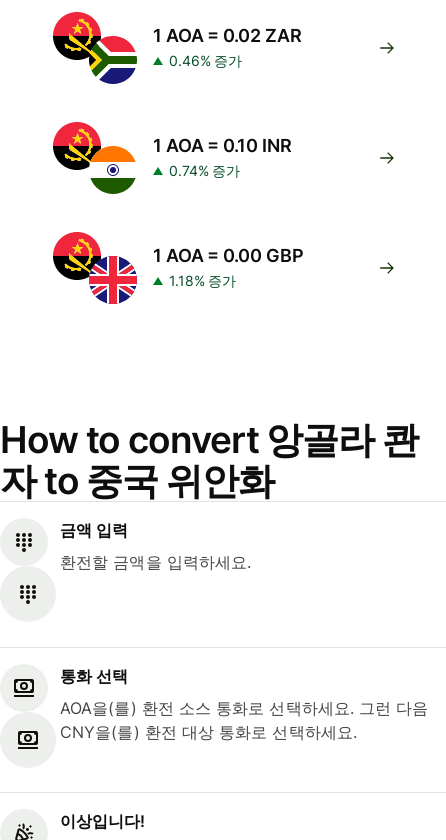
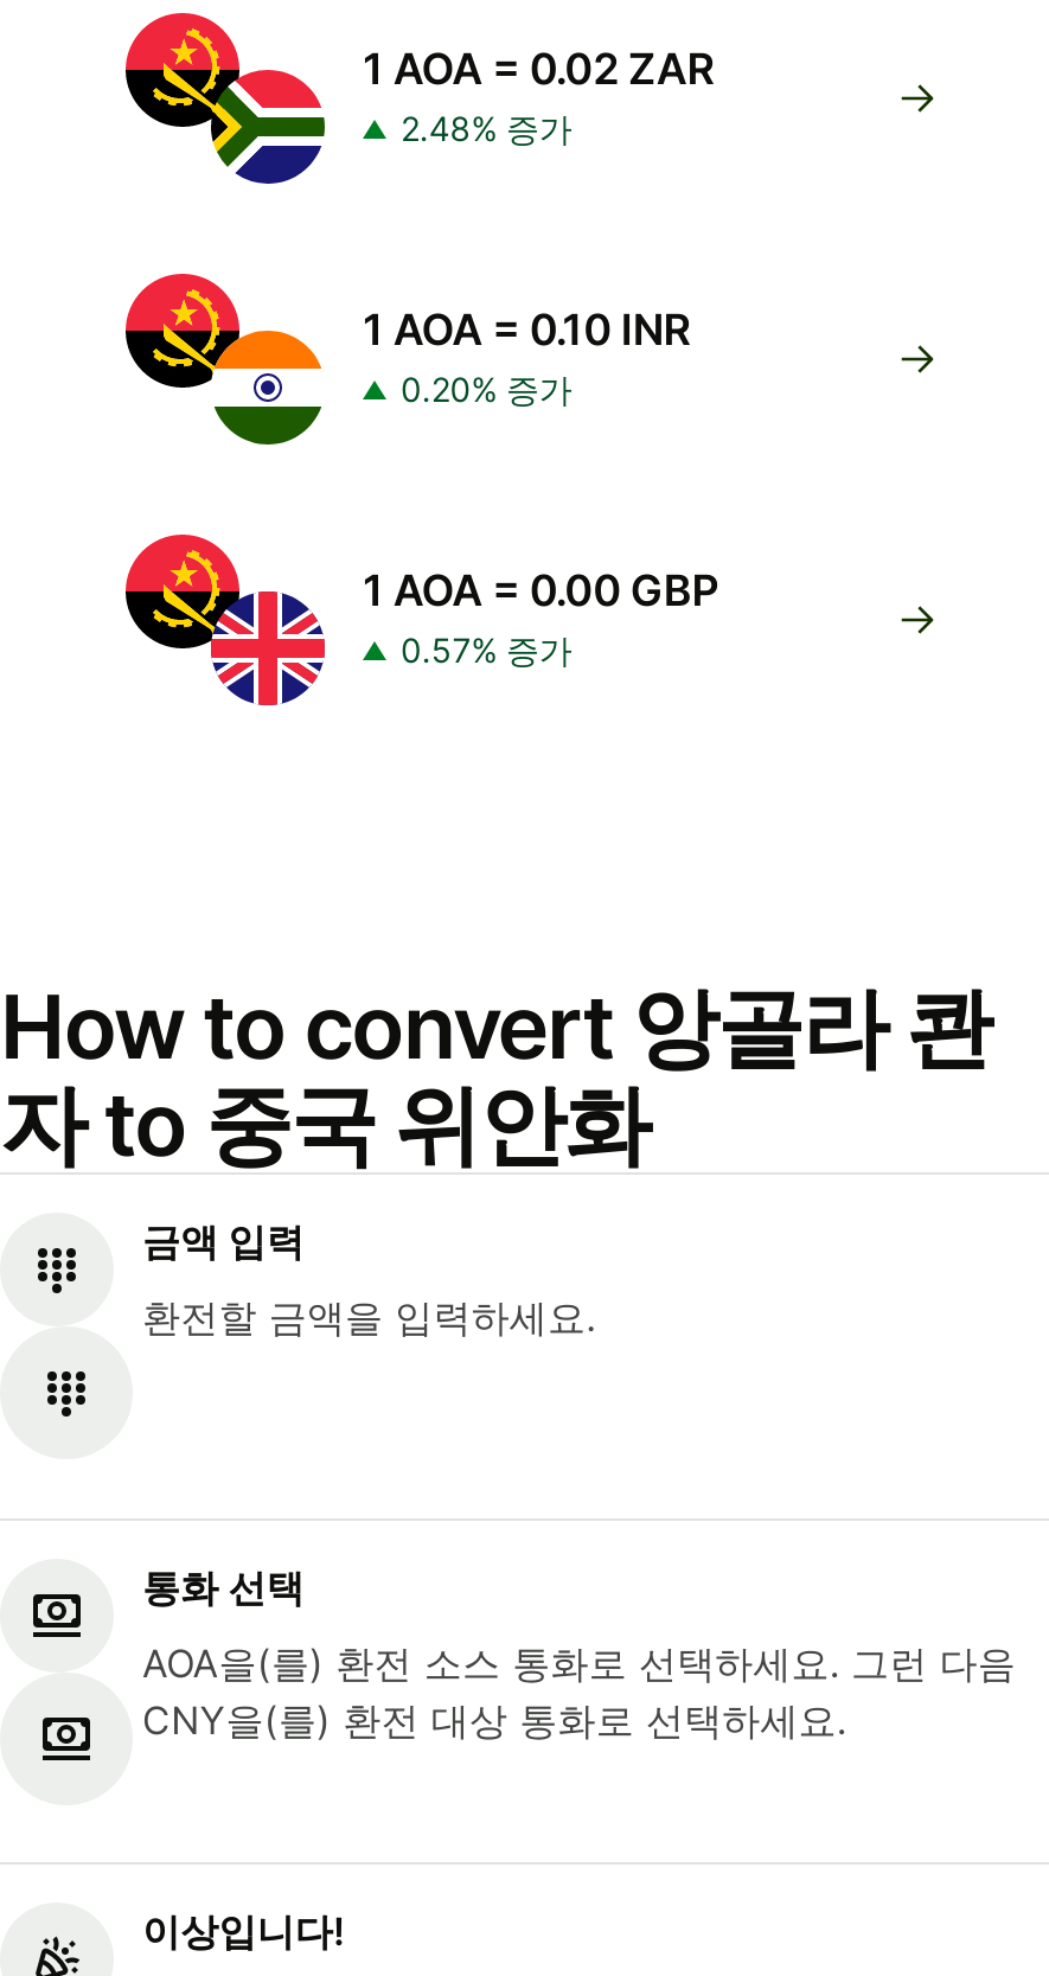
[169,52,242,69] 0.46% 증가 -> [401,108,572,148] 2.48% 증가
[169,162,240,179] 0.74% 증가 -> [401,369,572,409] 0.20% 증가
[169,272,236,289] 1.18% 증가 -> [401,629,572,670] 0.57% 증가

